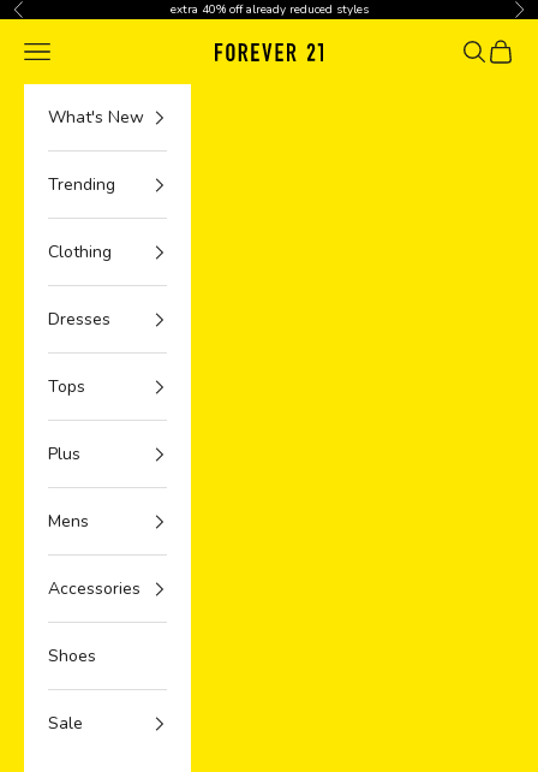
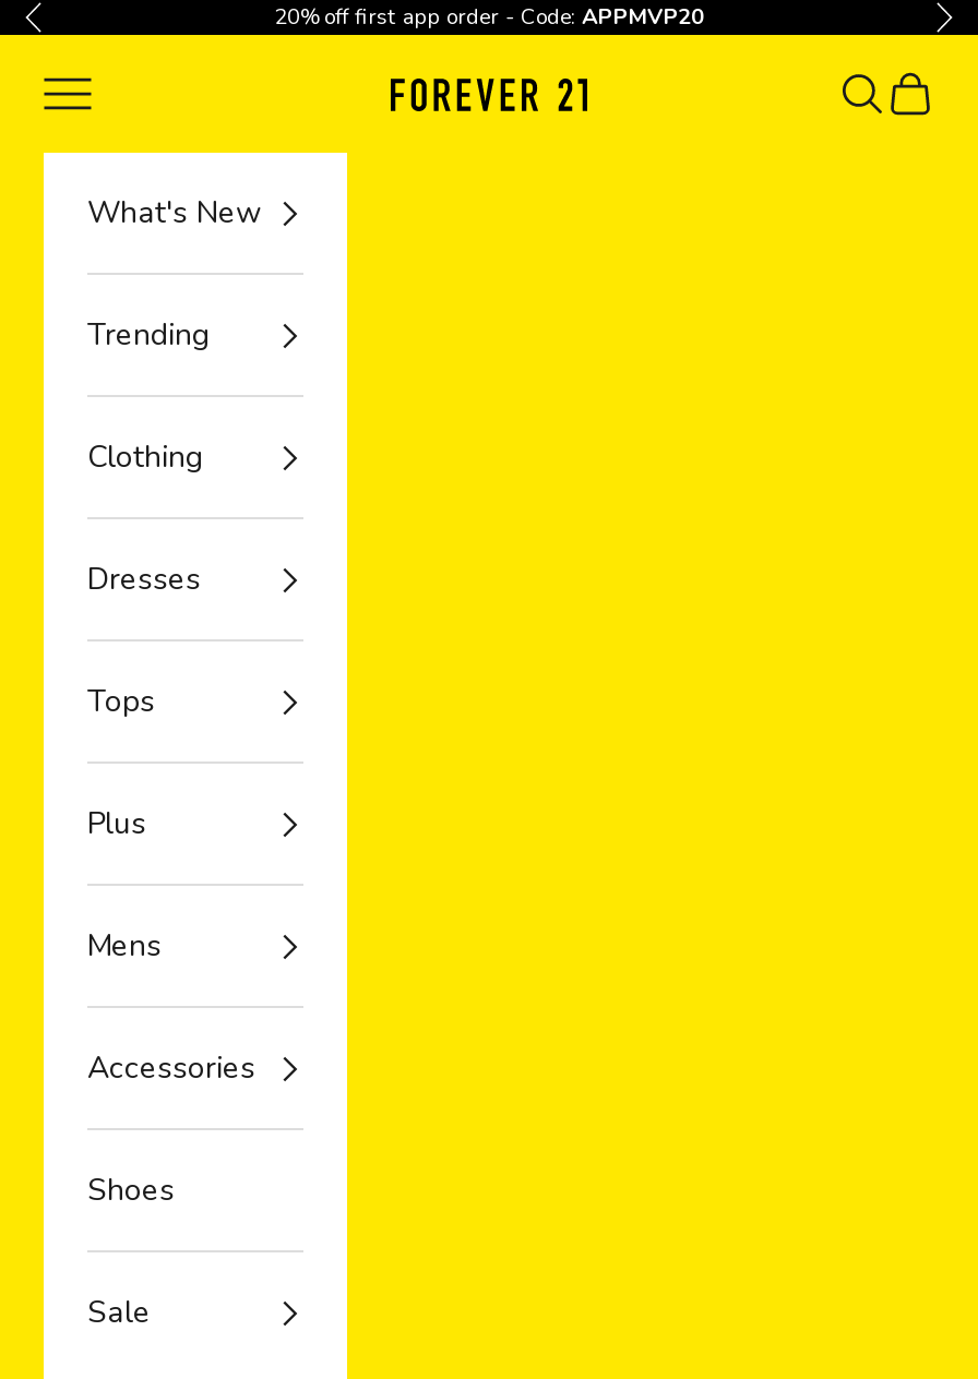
[170,1,368,18] extra 40% off already reduced styles -> [274,2,704,33] 20% off first app order - Code: APPMVP20

